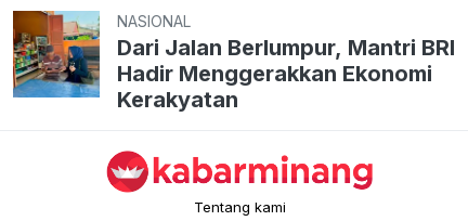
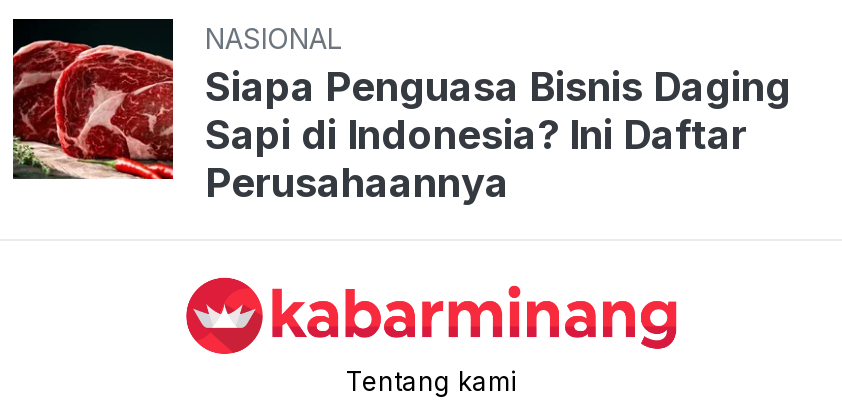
[12,10,455,113] [image] | Dari Jalan Berlumpur, Mantri BRI | Hadir Menggerakkan Ekonomi | Kerakyatan -> [11,17,791,208] [image] | Siapa Penguasa Bisnis Daging | Sapi di Indonesia? Ini Daftar | Perusahaannya

